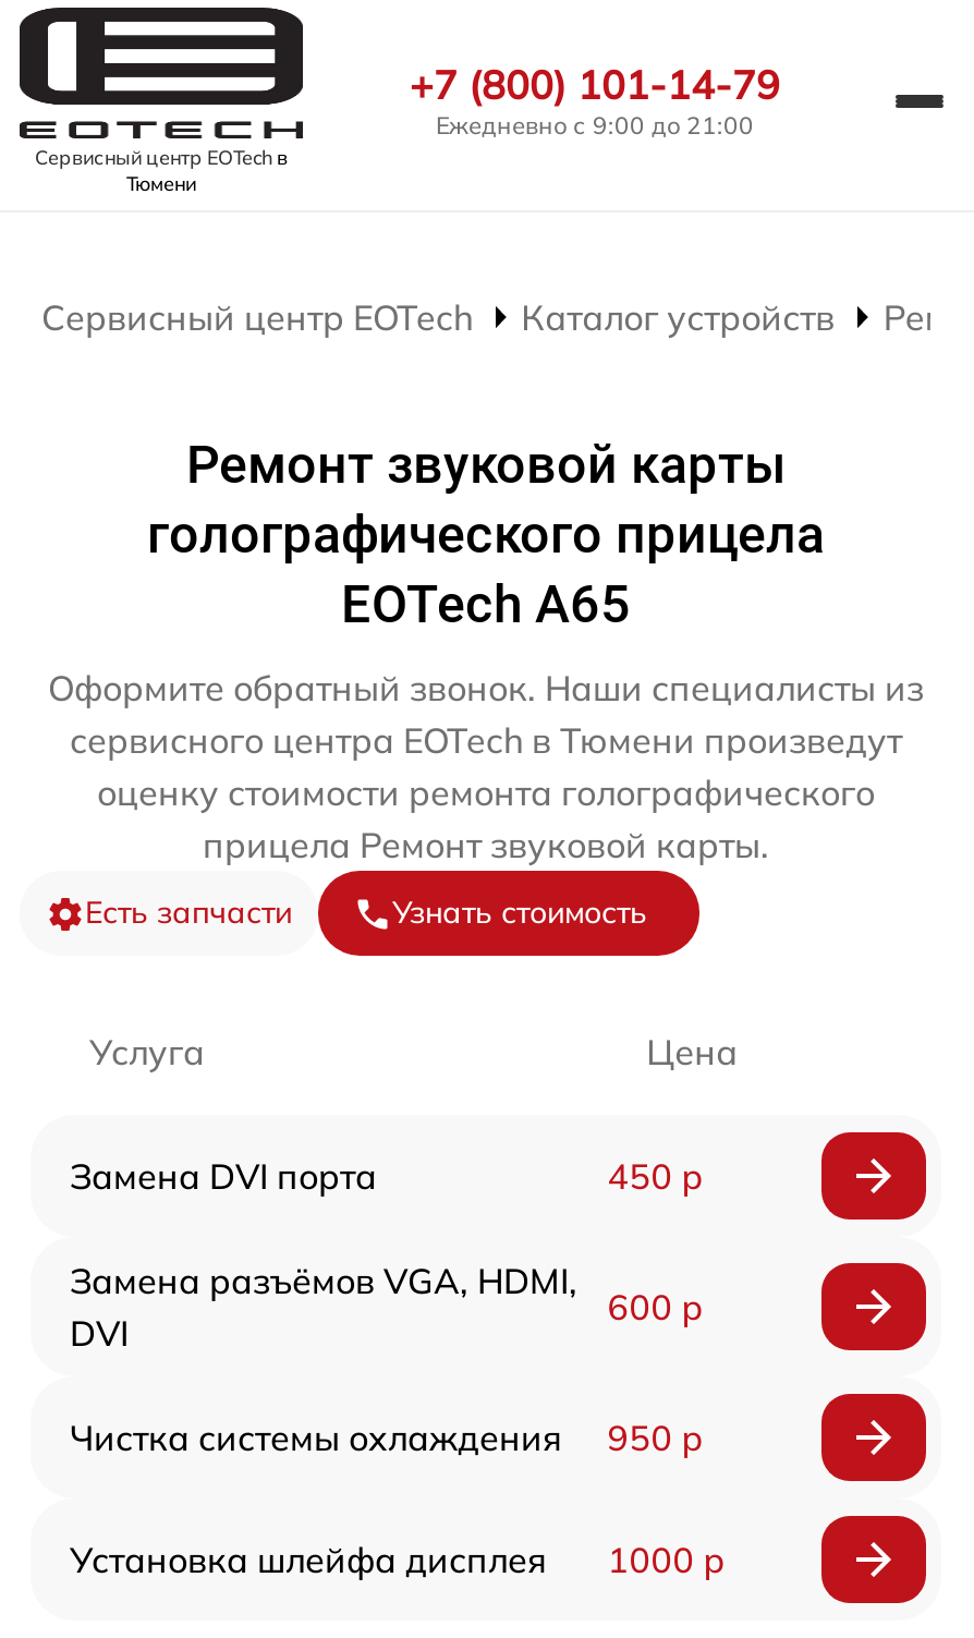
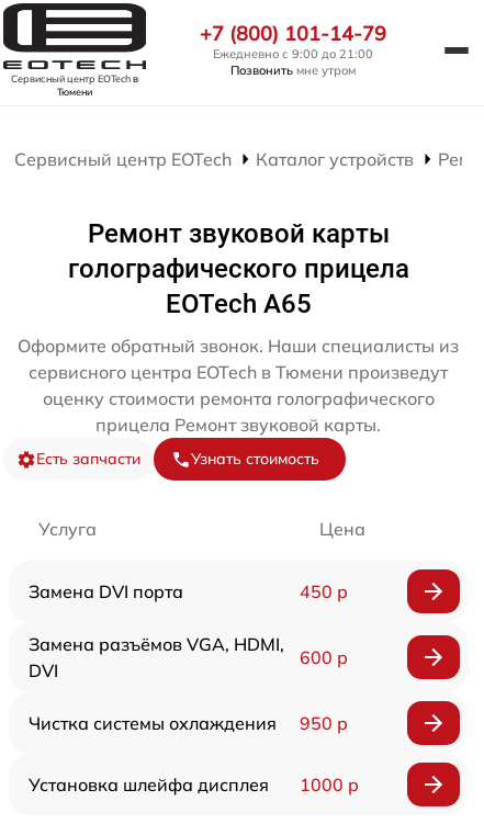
none -> [230,63,356,78] Позвонить мне утром

